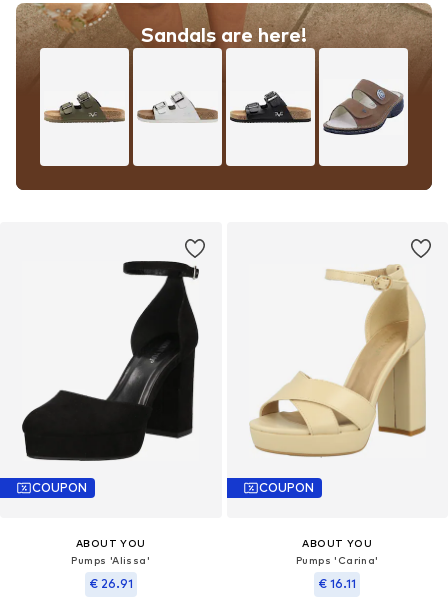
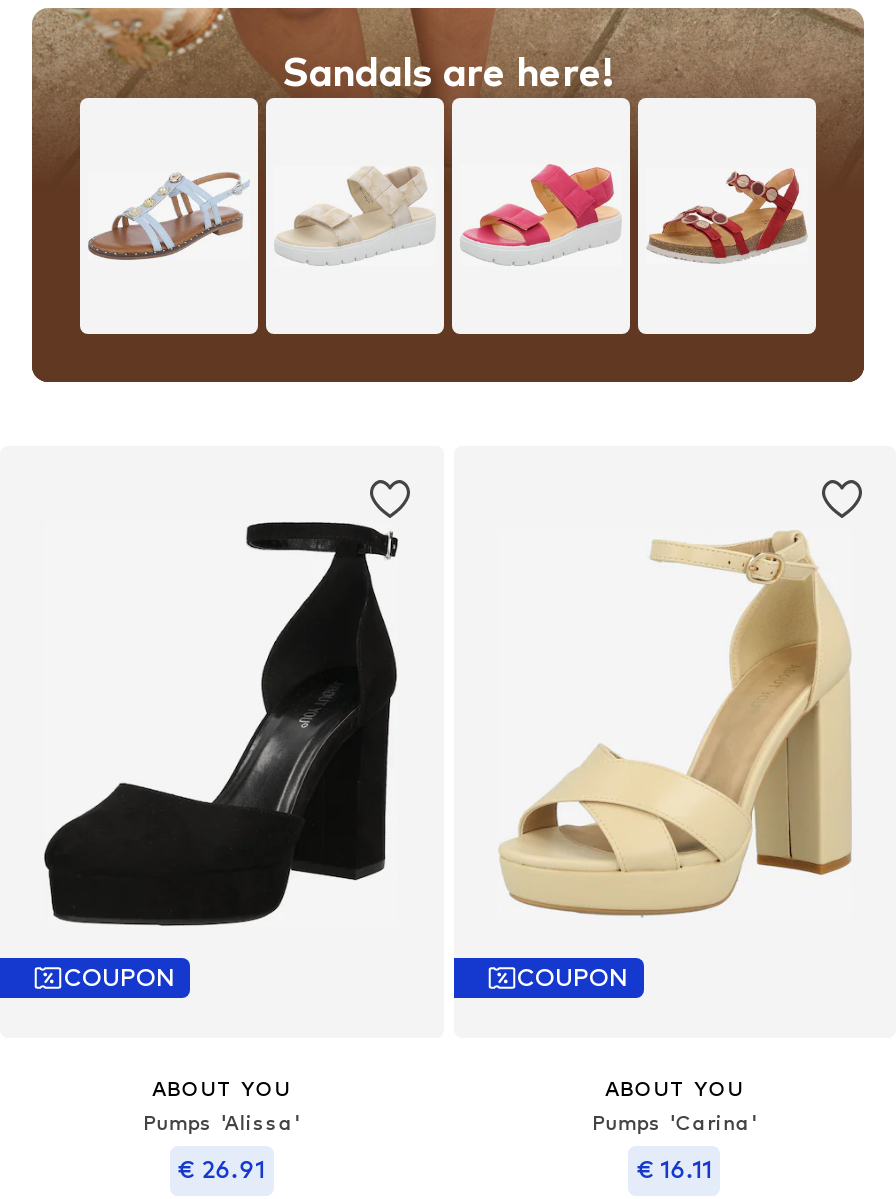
[136,83,218,131] [image] -> [274,166,434,266] [image]
[230,82,312,131] [image] -> [462,162,622,266] [image]
[323,78,405,136] [image] -> [648,162,808,272] [image]
[44,85,126,129] [image] -> [86,170,250,262] [image]

